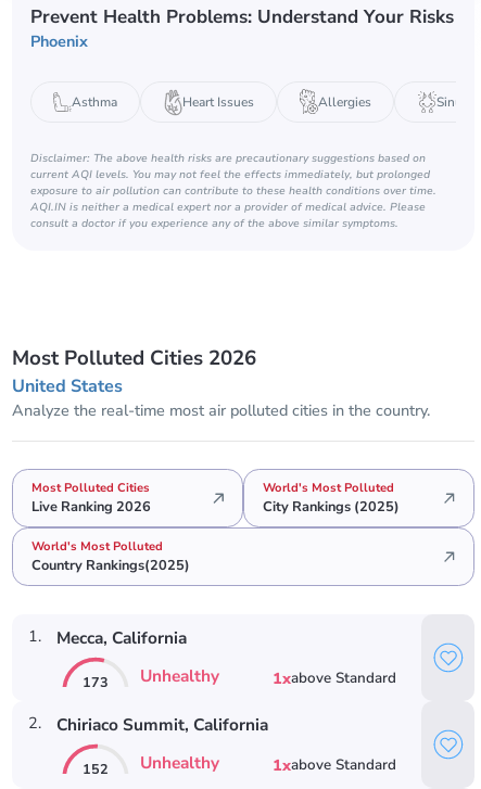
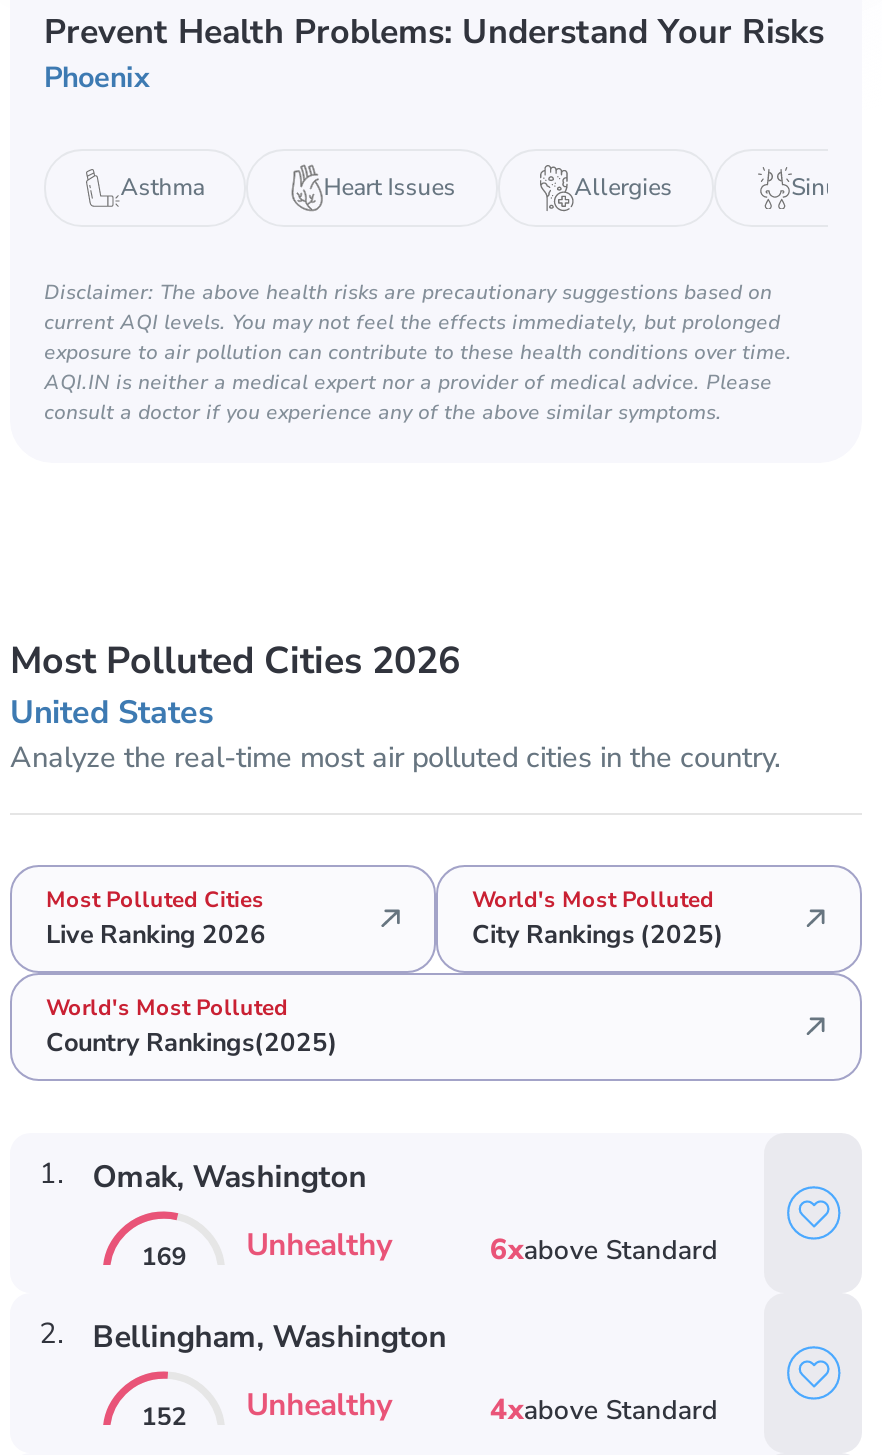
[57,626,187,649] Mecca, California -> [92,1154,366,1196] Omak, Washington
[83,664,219,691] 173 Unhealthy -> [142,1223,392,1274] 169 Unhealthy
[272,667,396,689] 1xabove Standard -> [490,1229,718,1269] 6xabove Standard
[57,713,268,736] Chiriaco Summit, California -> [92,1315,446,1357] Bellingham, Washington
[272,754,396,776] 1xabove Standard -> [490,1390,718,1430] 4xabove Standard

